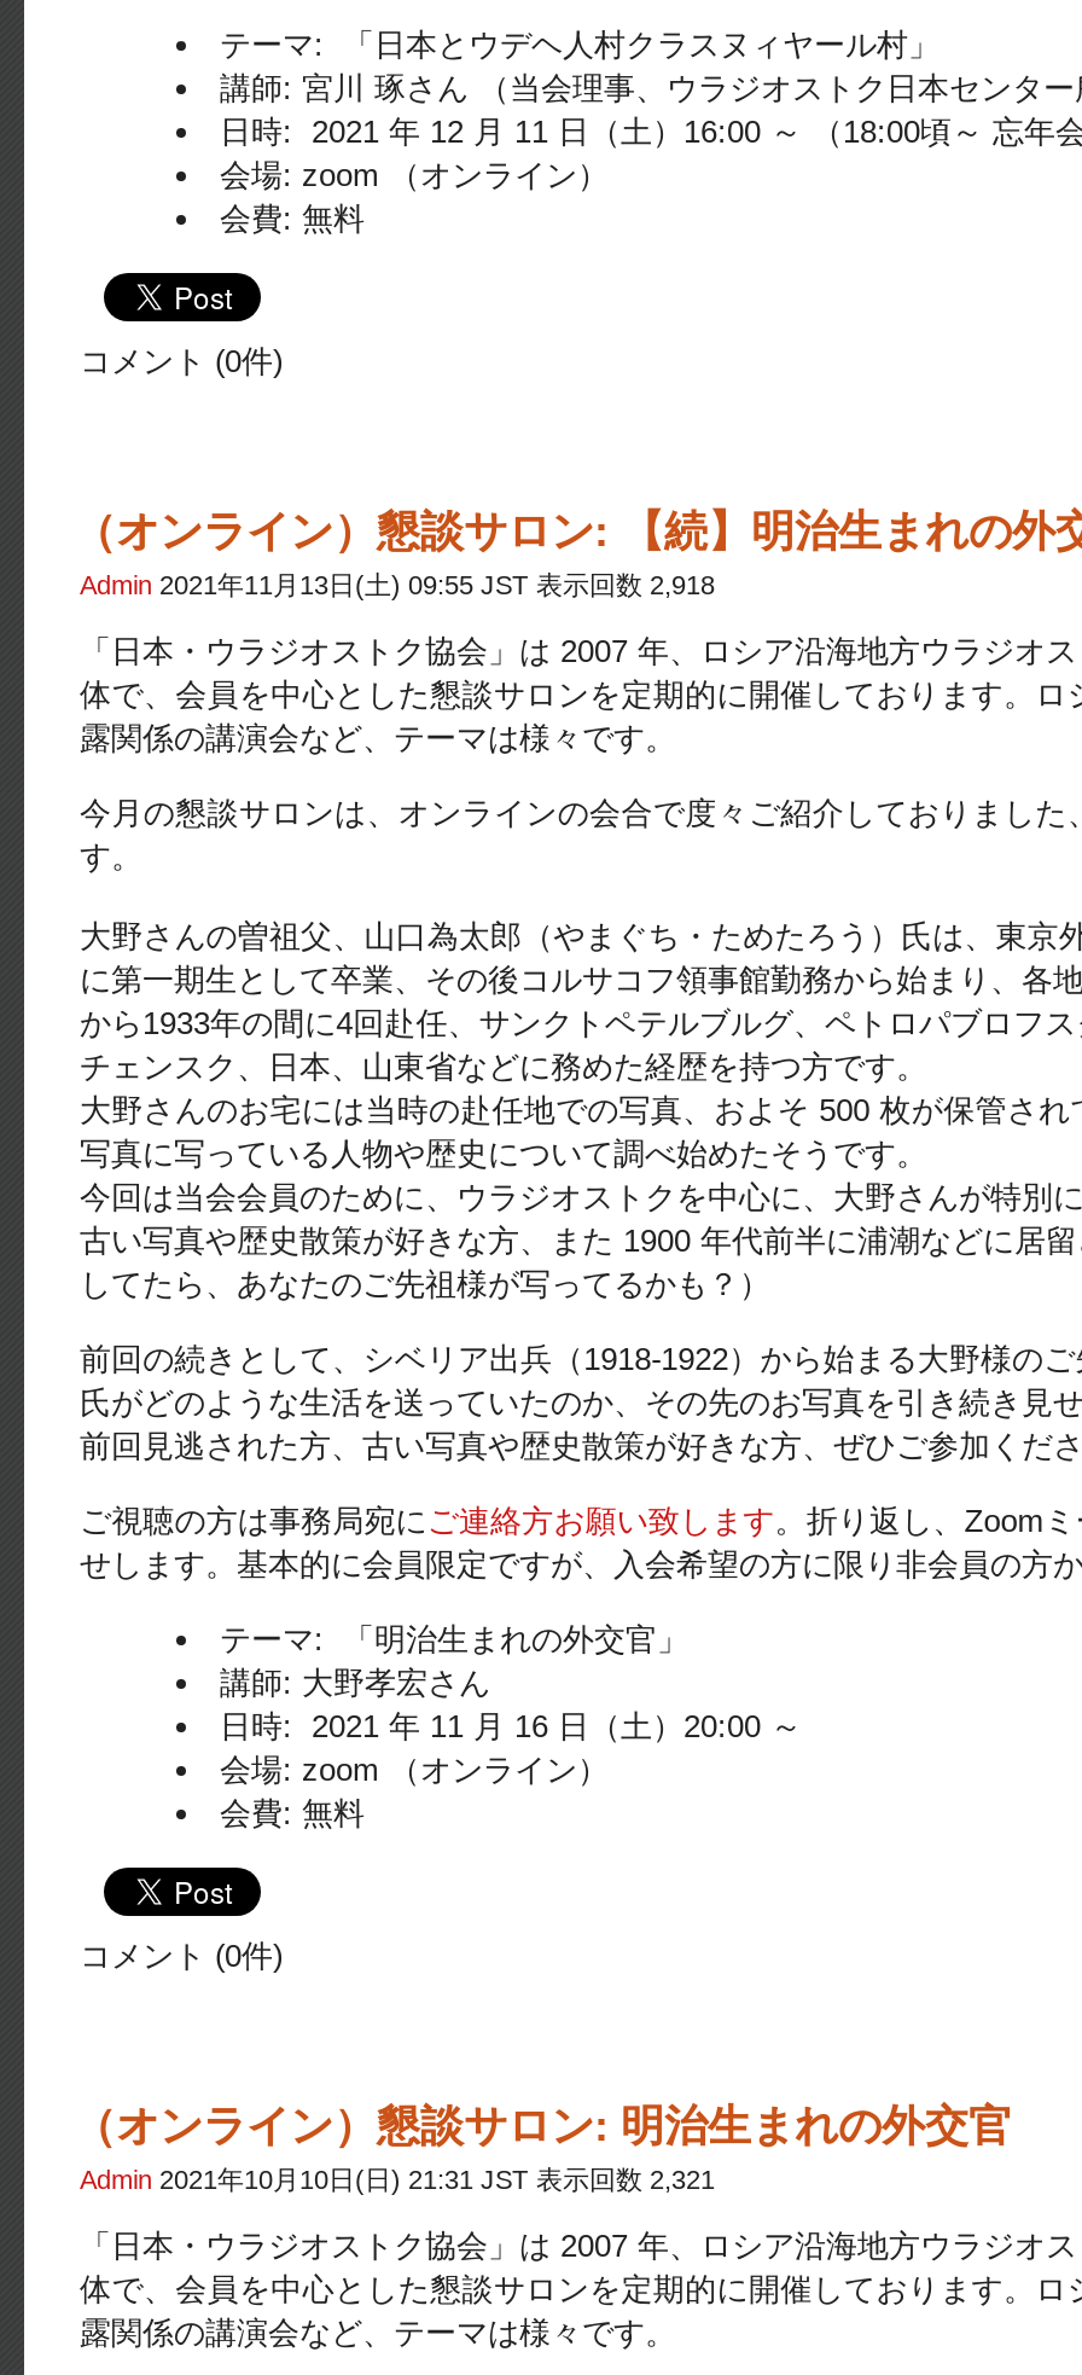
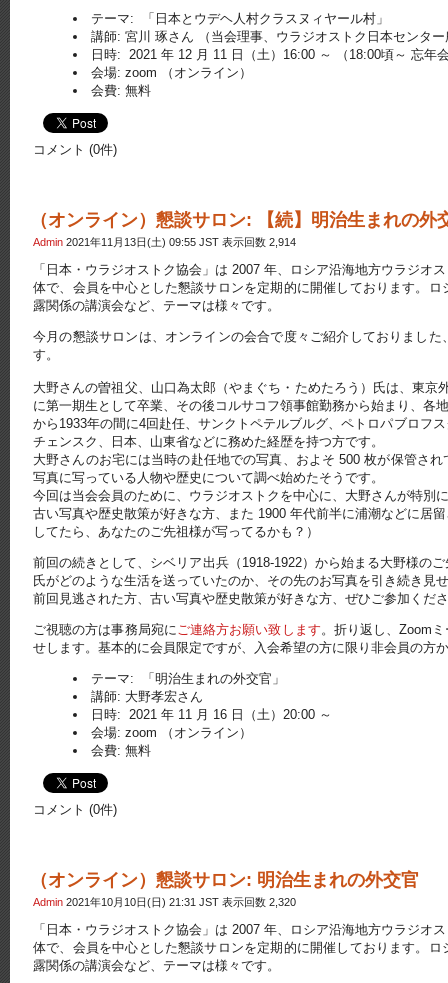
[80,571,715,600] Admin 2021年11月13日(土) 09:55 JST 表示回数 2,918 -> [33,236,296,248] Admin 2021年11月13日(土) 09:55 JST 表示回数 2,914
[80,2165,715,2194] Admin 2021年10月10日(日) 21:31 JST 表示回数 2,321 -> [33,896,296,908] Admin 2021年10月10日(日) 21:31 JST 表示回数 2,320

